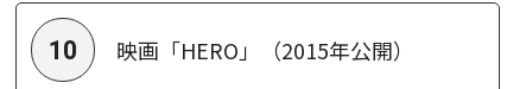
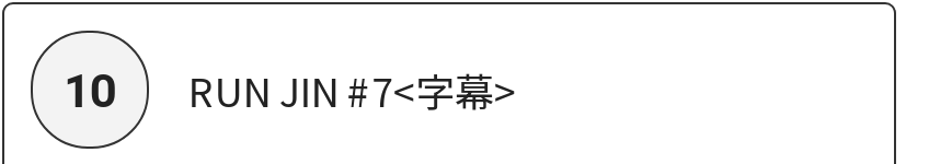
[116,35,414,66] 映画「HERO」（2015年公開） -> [188,62,516,119] RUN JIN #7<字幕>

